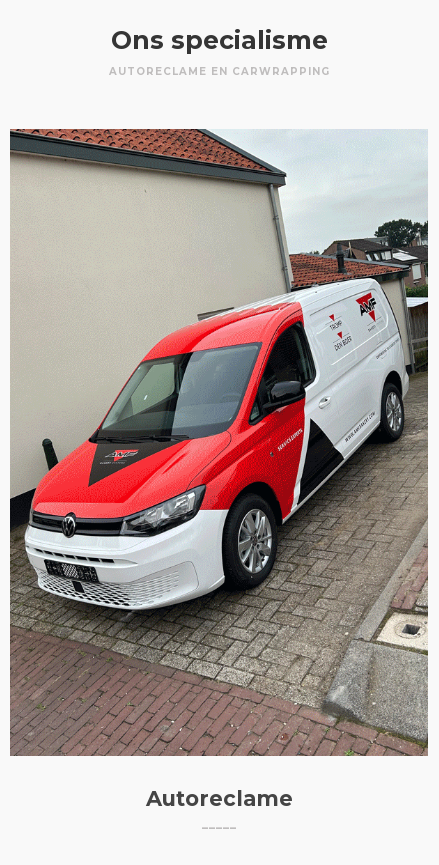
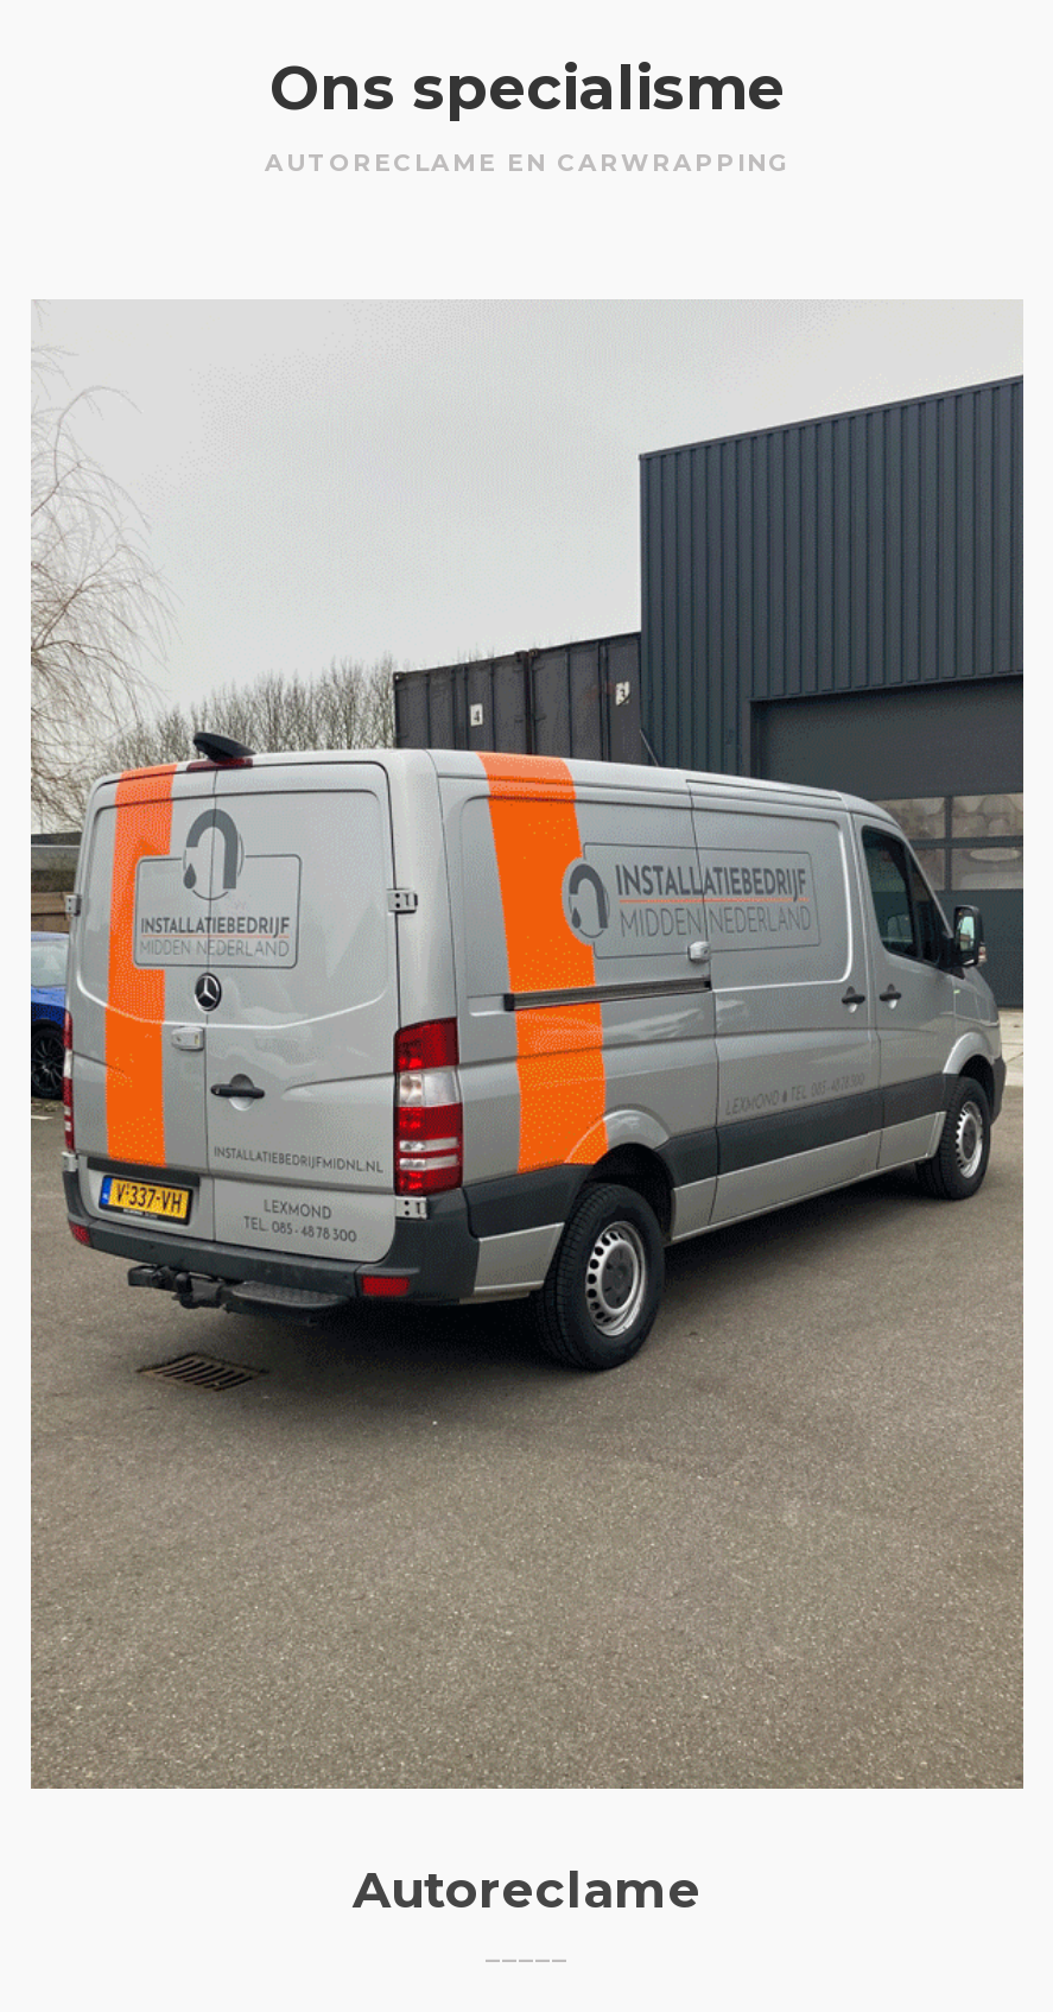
[9,128,428,755] [image] -> [28,299,1026,1789] [image]

